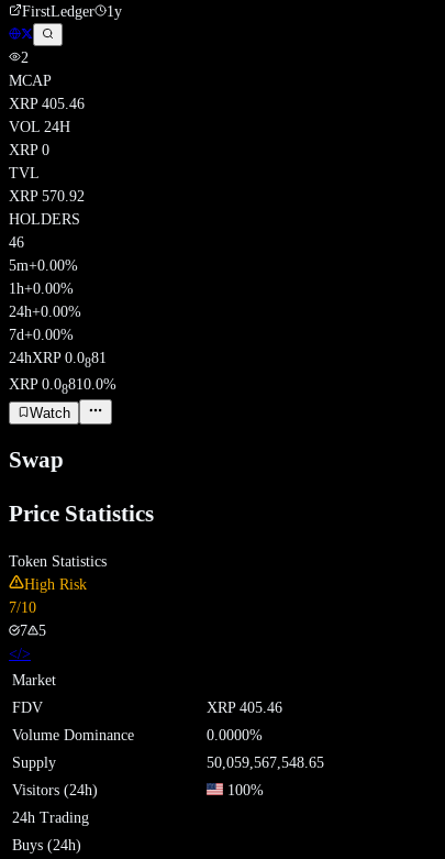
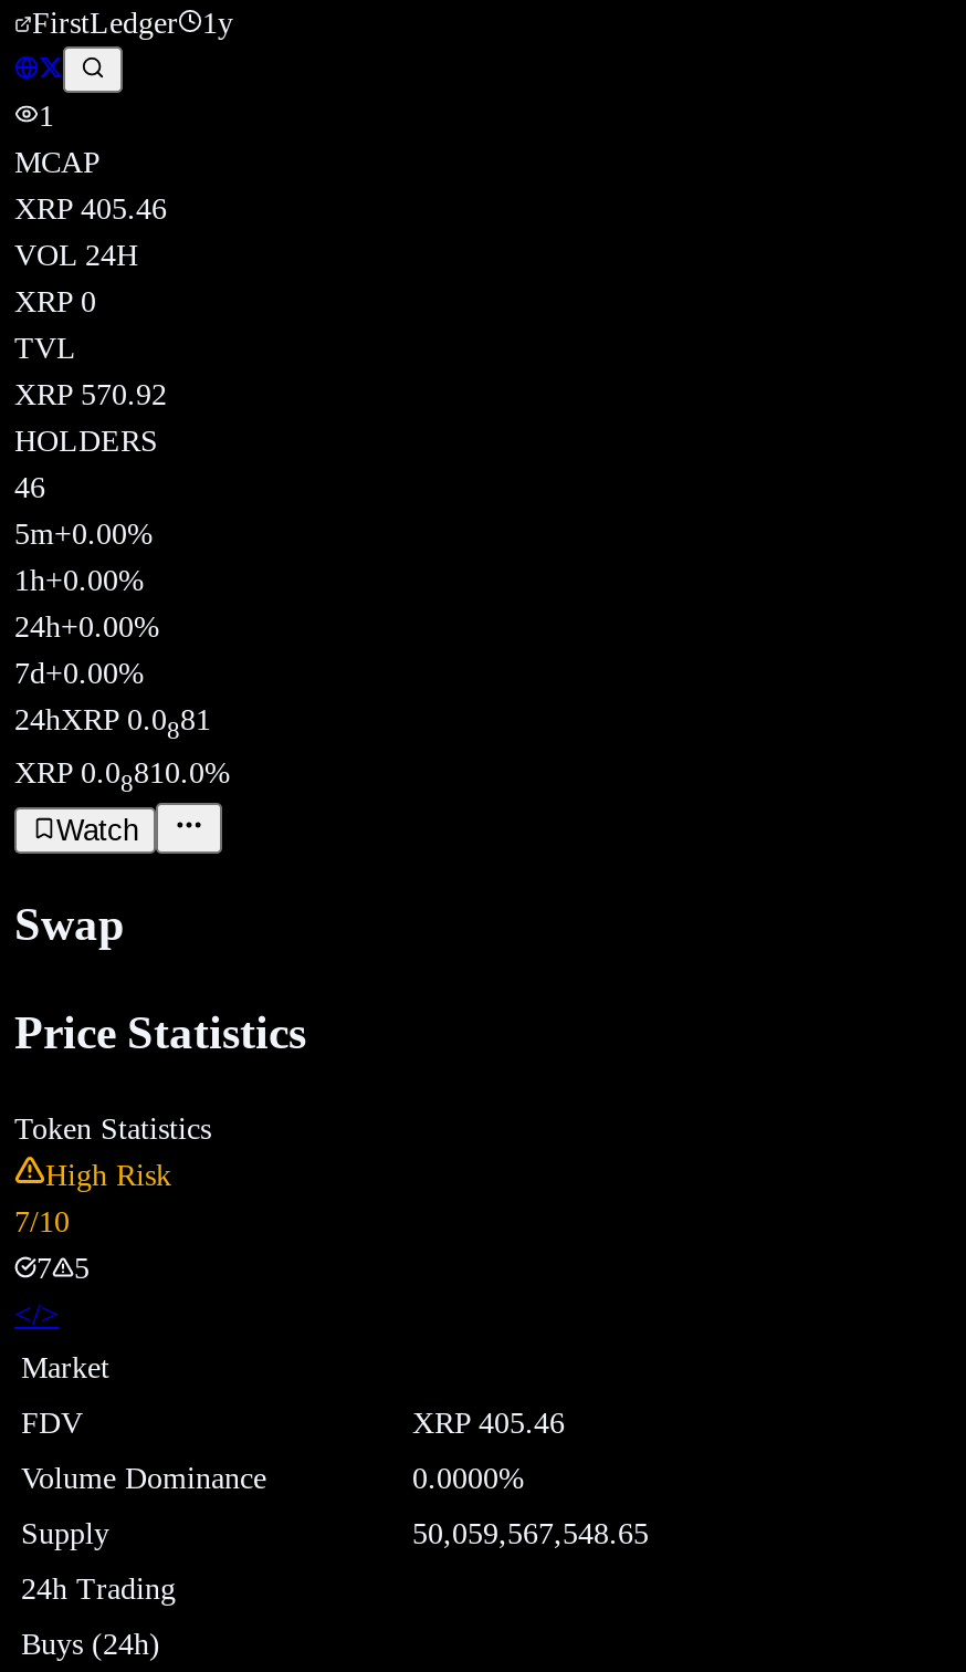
[21,50,29,66] 2 -> [39,100,54,134] 1
[12,782,264,799] Visitors (24h) | 100% -> none

